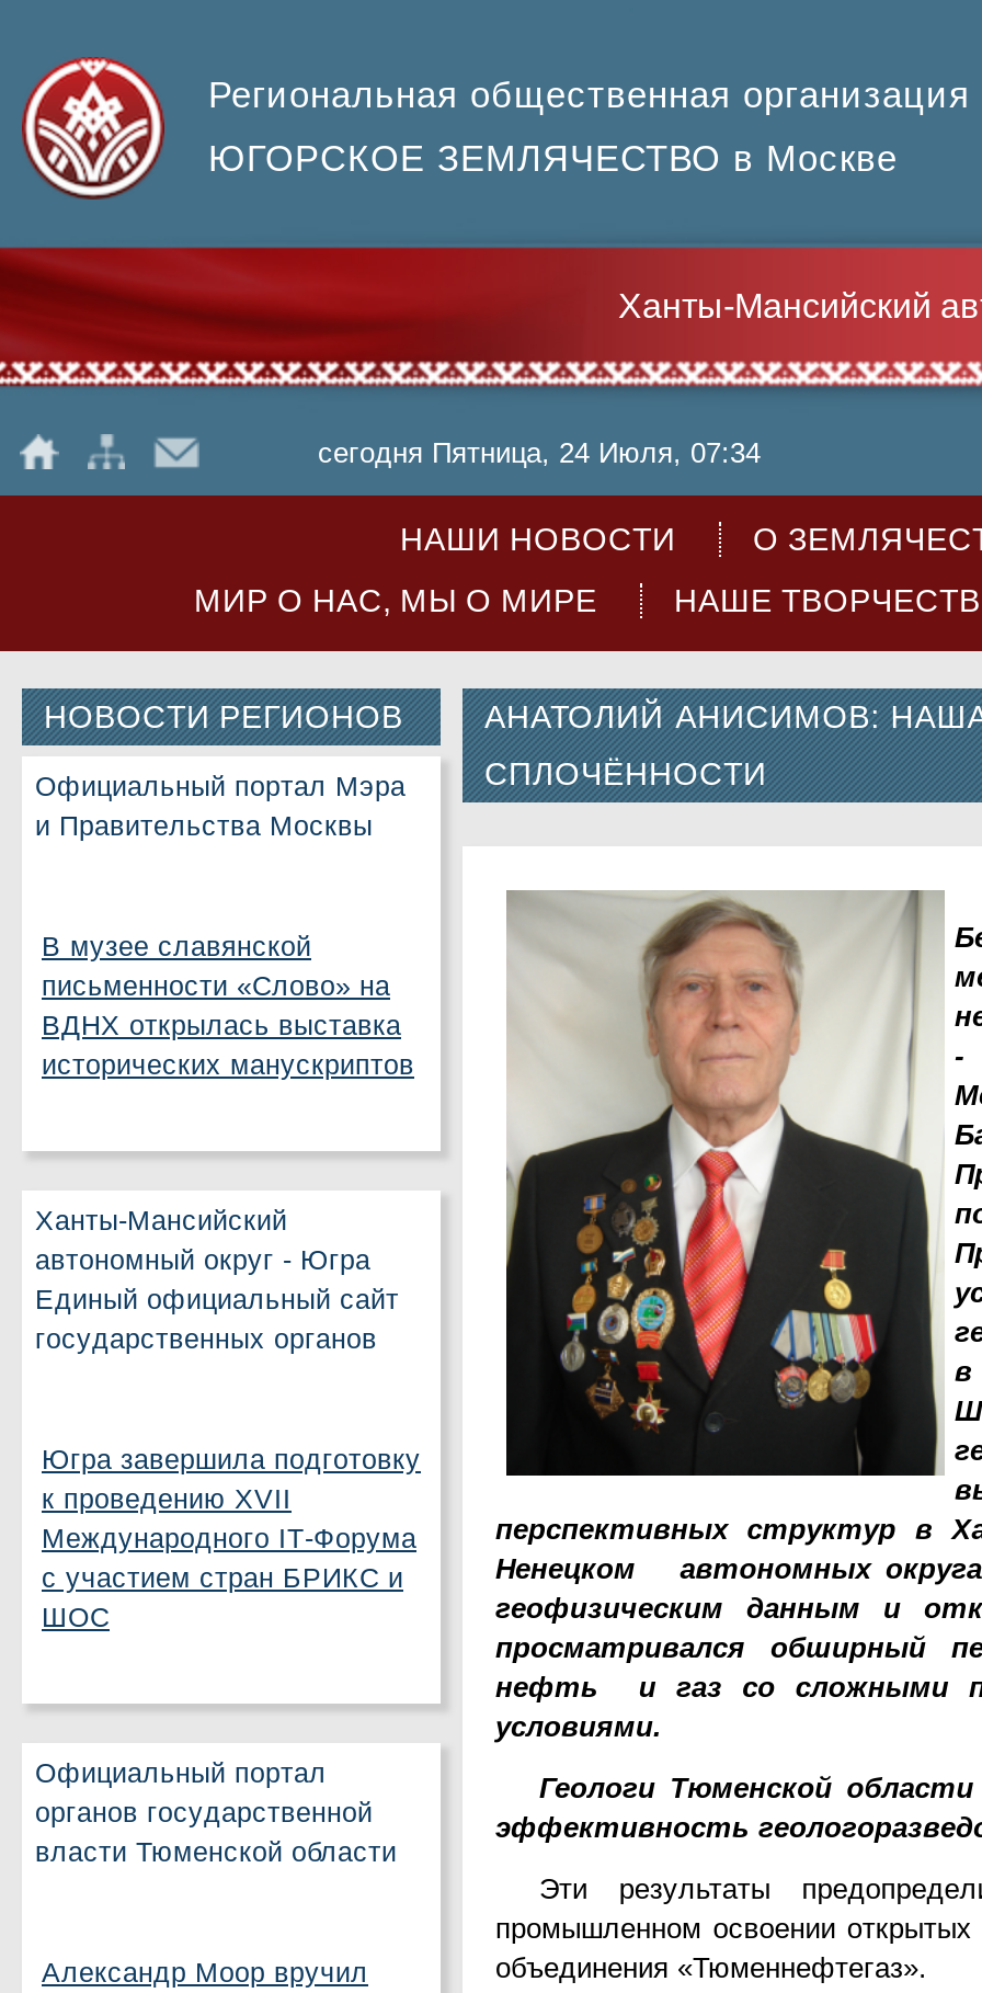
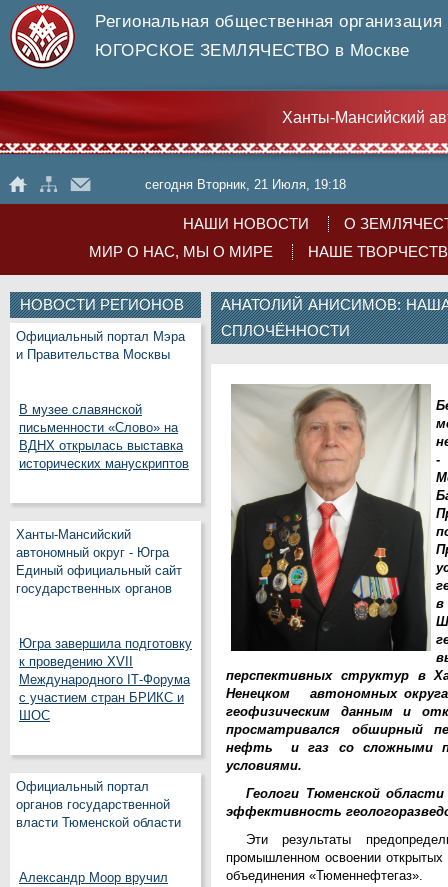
[318,436,761,469] сегодня Пятница, 24 Июля, 07:34 -> [145,177,346,192] сегодня Вторник, 21 Июля, 19:18

